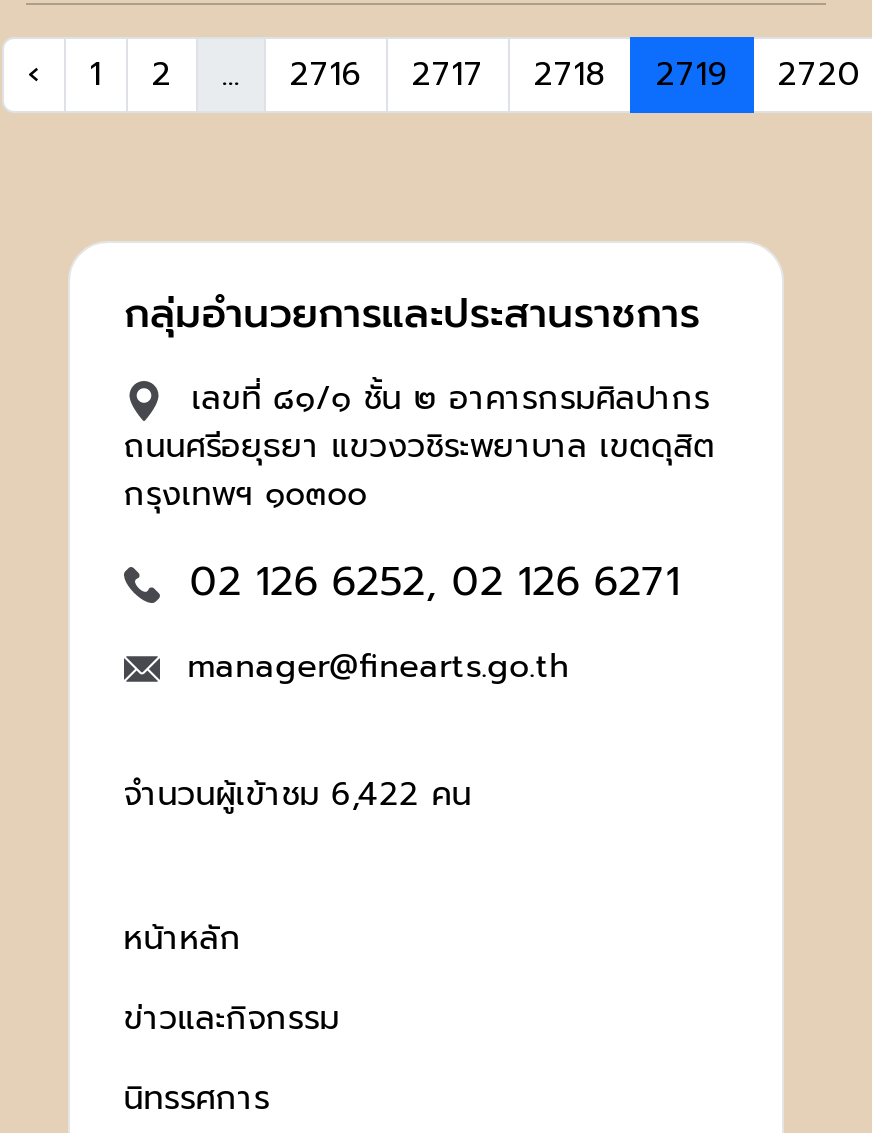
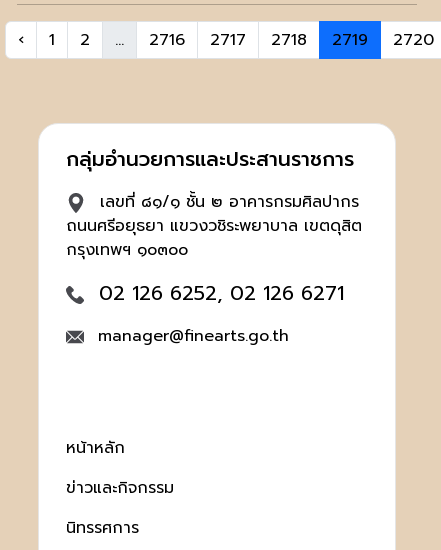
[124,771,472,819] จำนวนผู้เข้าชม 6,422 คน -> none

